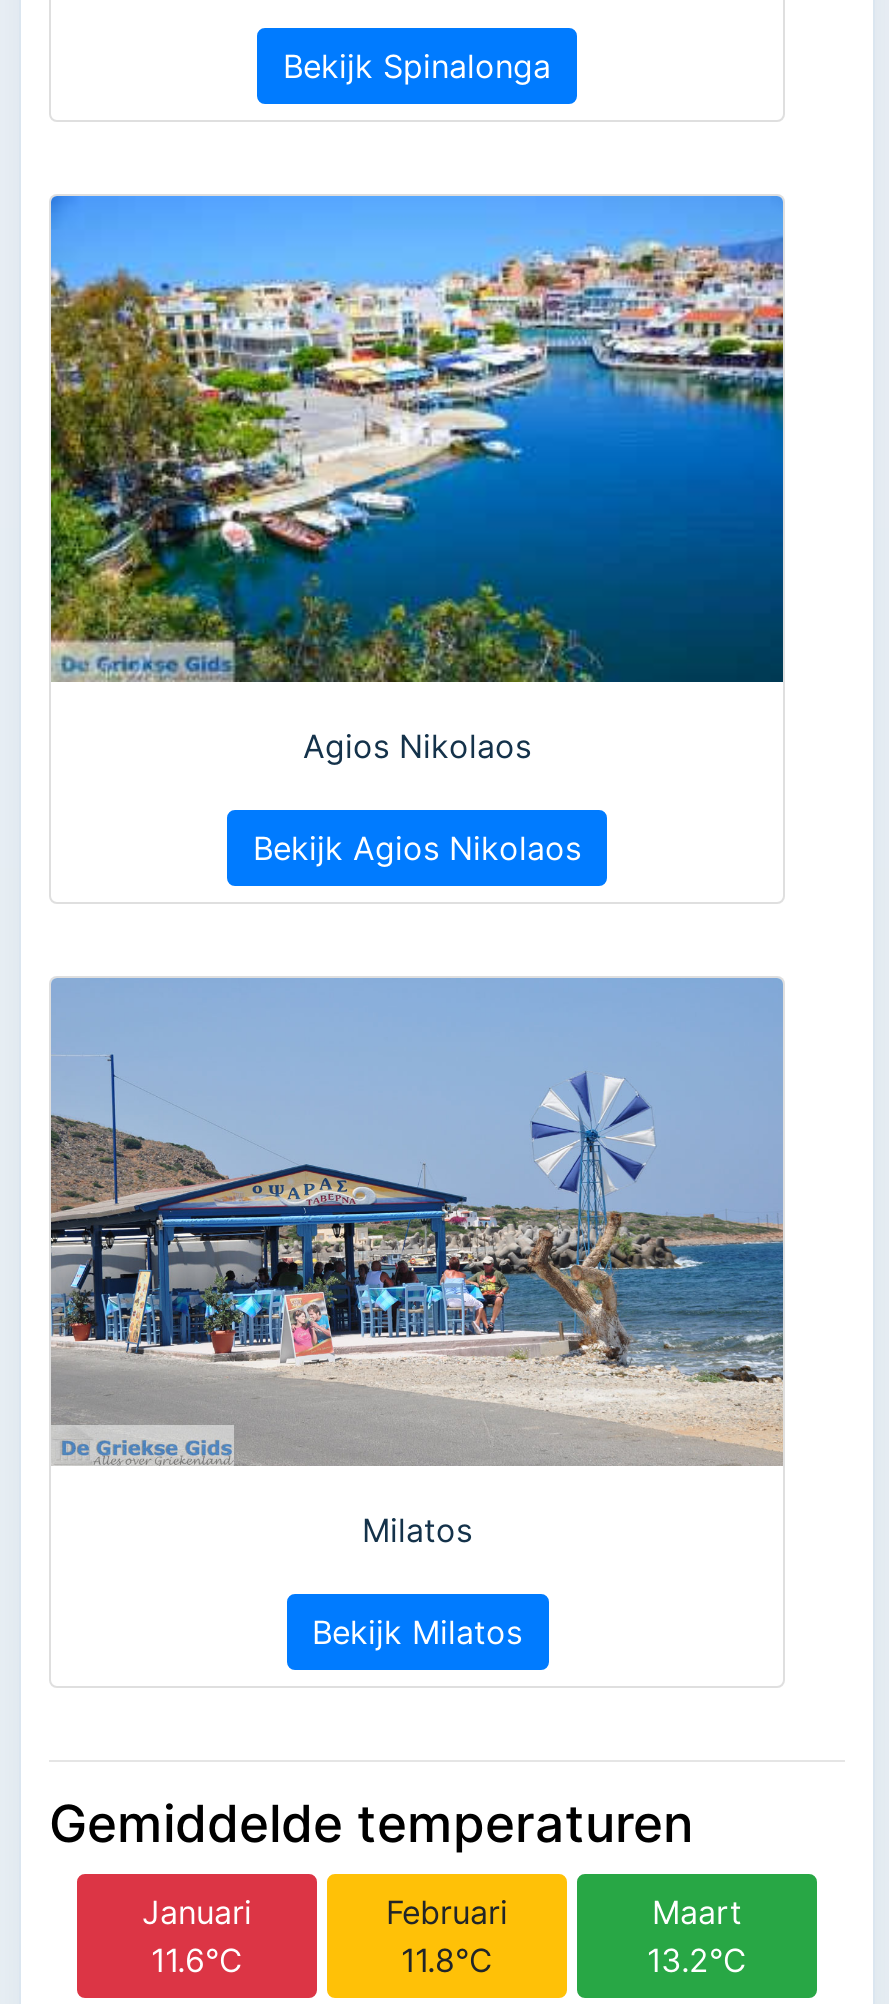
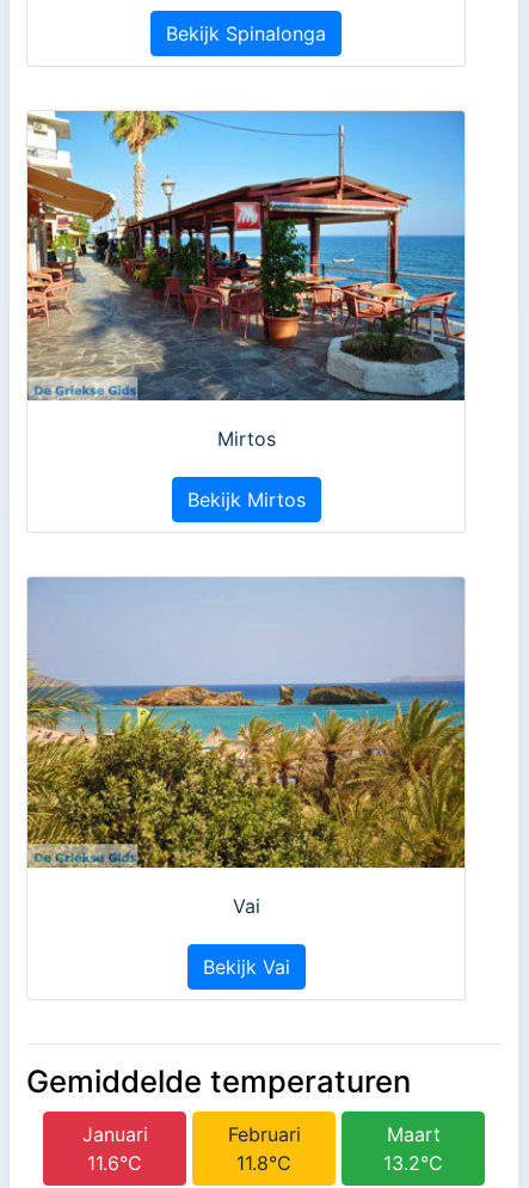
[49,194,785,767] [image] | Agios Nikolaos -> [26,110,466,451] [image] | Mirtos
[253,829,581,869] Bekijk Agios Nikolaos -> [187,488,305,512] Bekijk Mirtos
[49,980,785,1549] [image] | Milatos -> [26,581,466,918] [image] | Vai
[312,1611,522,1651] Bekijk Milatos -> [202,955,290,979] Bekijk Vai

